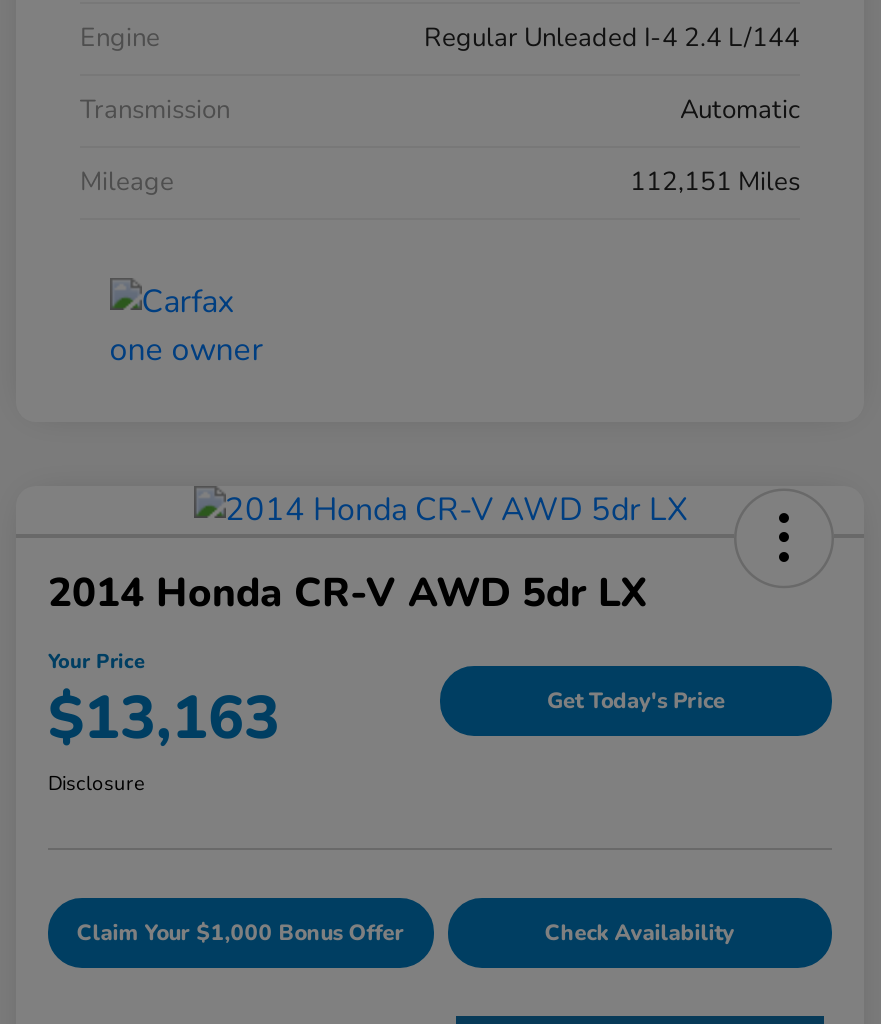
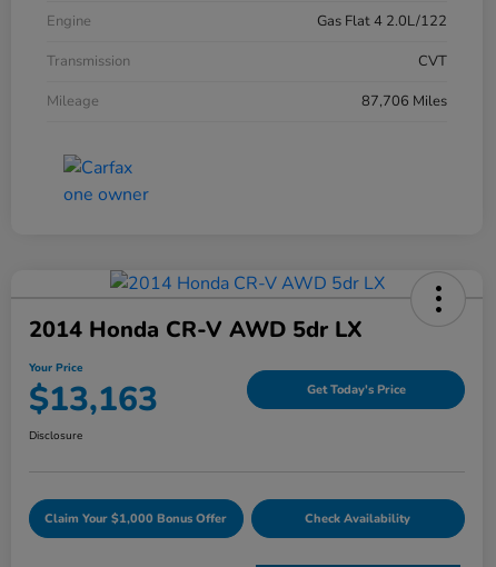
[424,20,800,56] Regular Unleaded I-4 2.4 L/144 -> [317,11,447,31] Gas Flat 4 2.0L/122
[680,92,800,128] Automatic -> [418,51,447,71] CVT
[630,164,800,200] 112,151 Miles -> [361,91,447,111] 87,706 Miles

